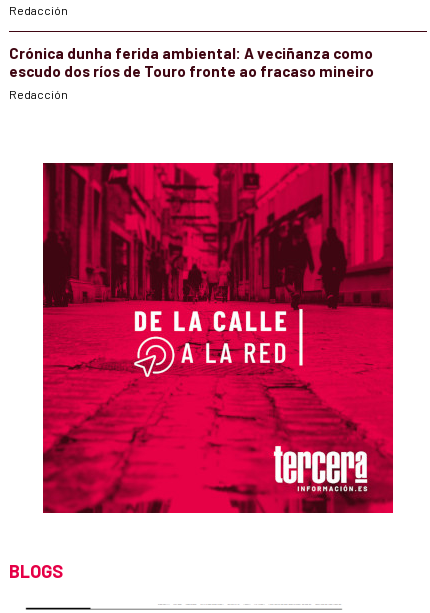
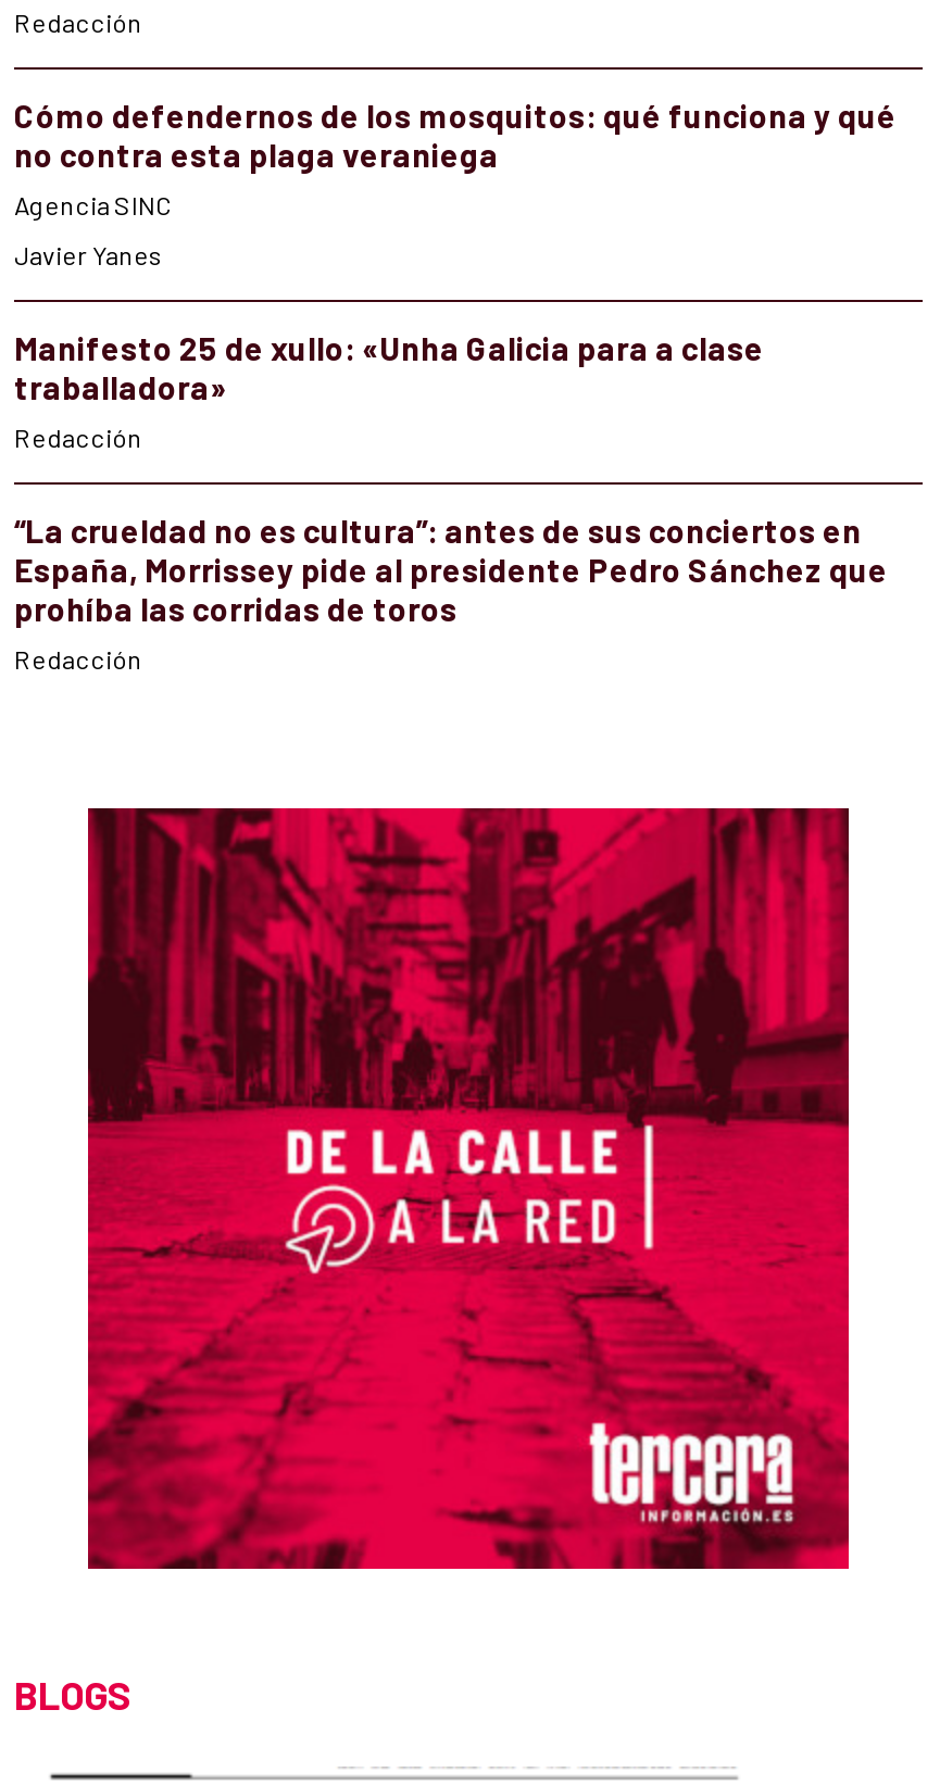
[9,44,374,80] Crónica dunha ferida ambiental: A veciñanza como | escudo dos ríos de Touro fronte ao fracaso mineiro -> [14,97,897,629] Cómo defendernos de los mosquitos: qué funciona y qué | no contra esta plaga veraniega | Agencia SINC | Javier Yanes | Manifesto 25 de xullo: «Unha Galicia para a clase | traballadora» | Redacción | “La crueldad no es cultura”: antes de sus conciertos en | España, Morrissey pide al presidente Pedro Sánchez que | prohíba las corridas de toros

